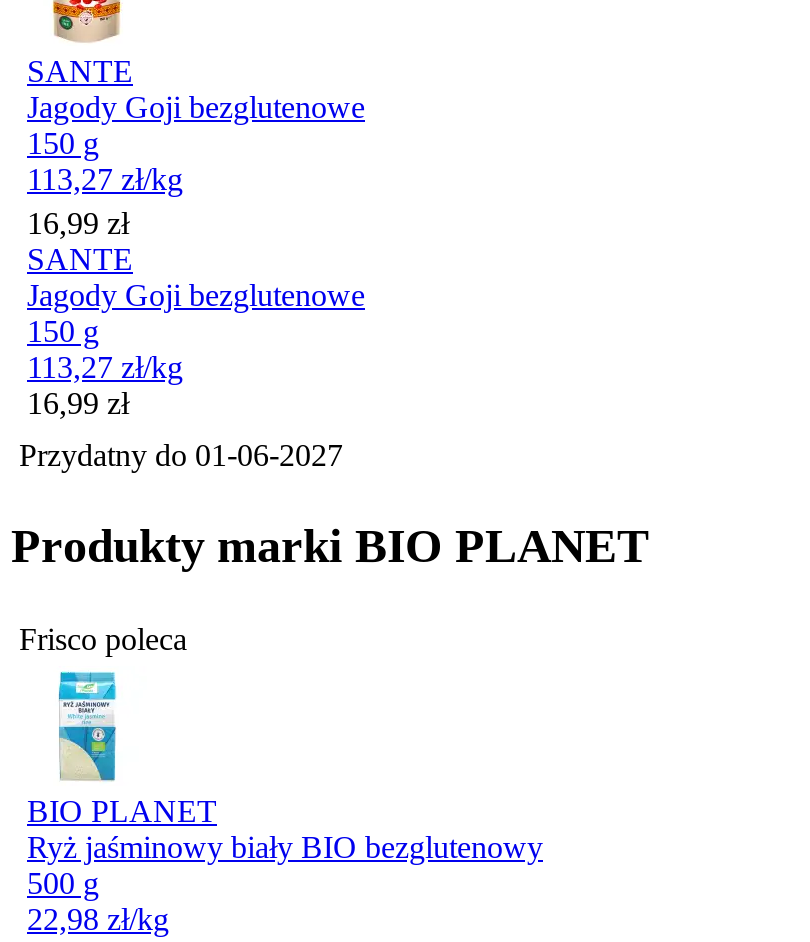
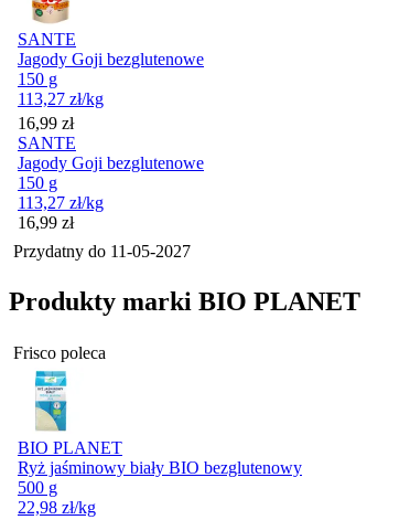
[19,437,343,471] Przydatny do 01-06-2027 -> [13,241,191,260] Przydatny do 11-05-2027

